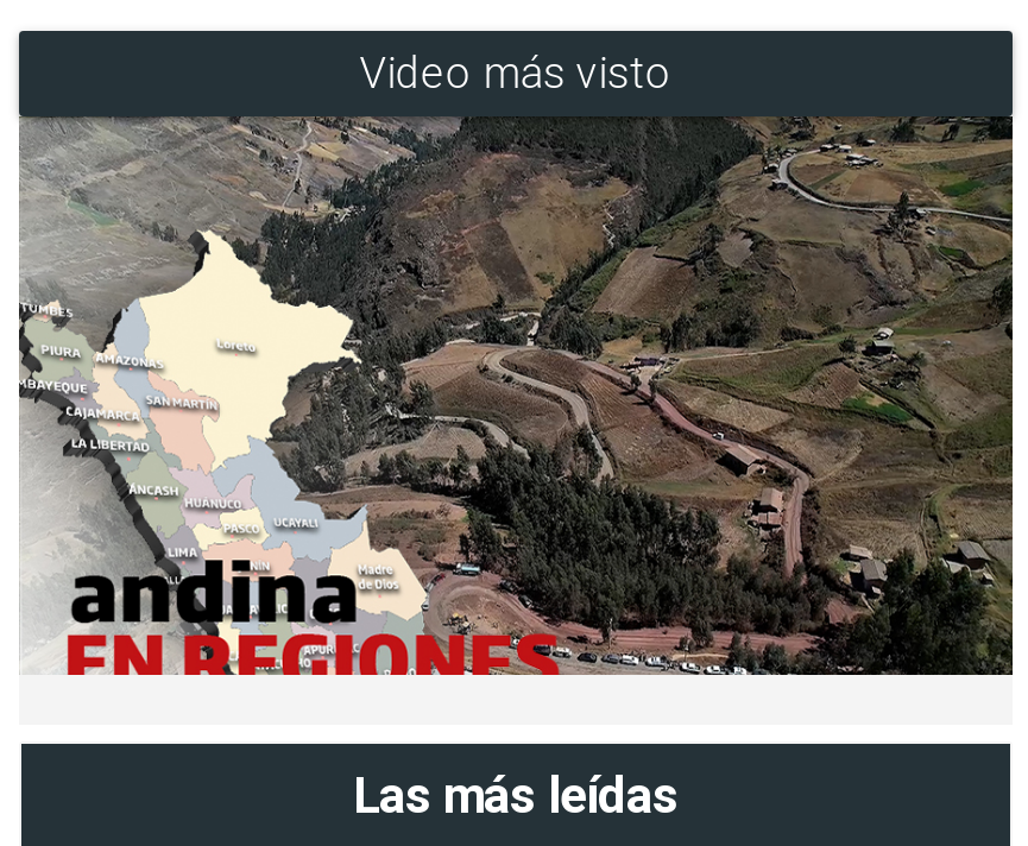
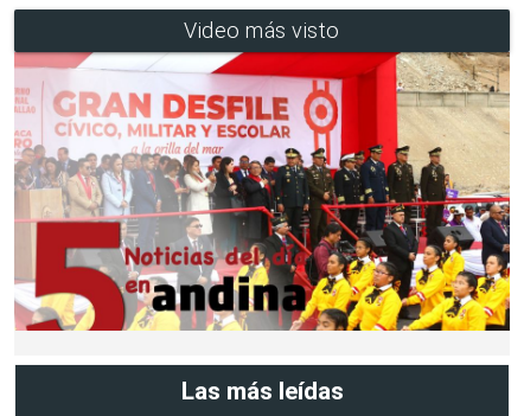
[17,116,1015,677] [image] -> [14,51,511,332] [image]

